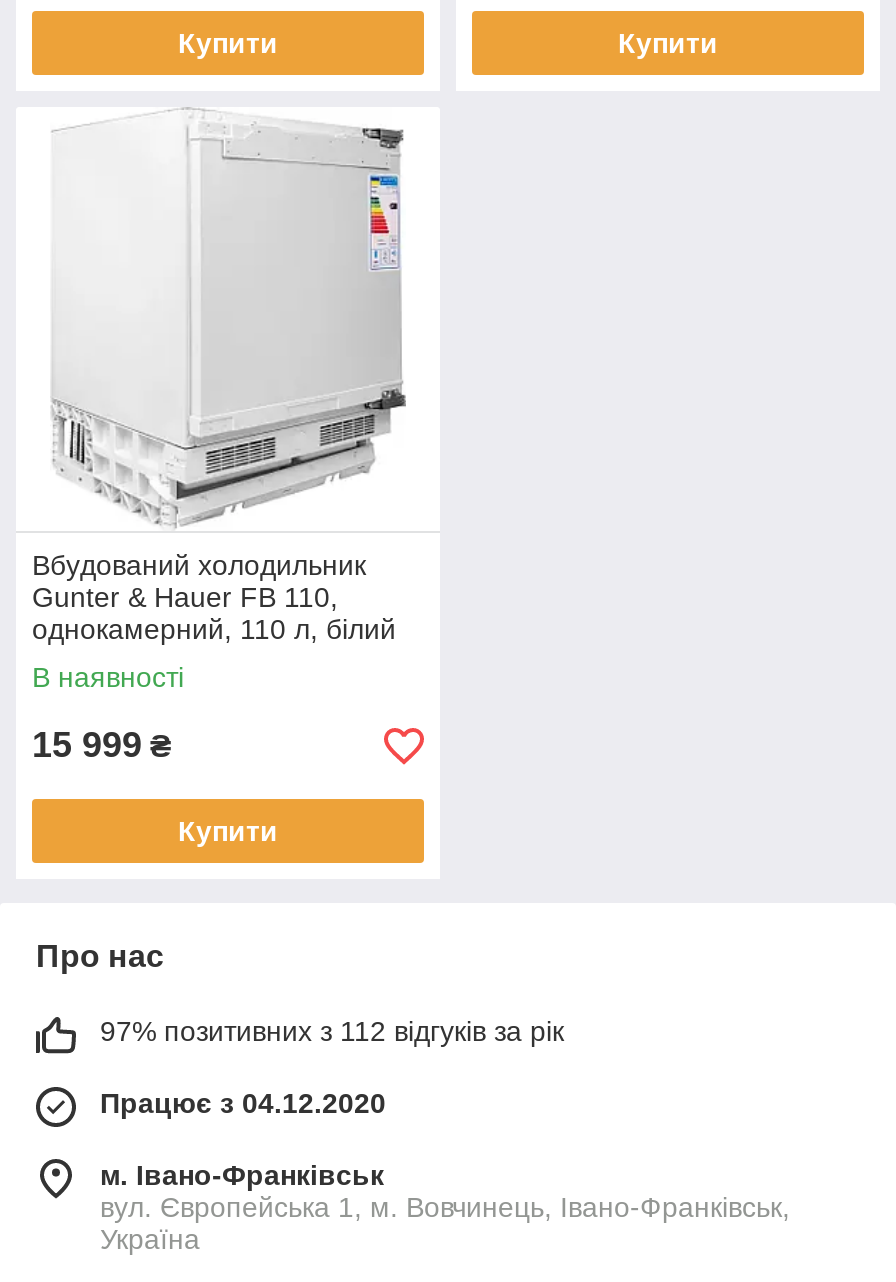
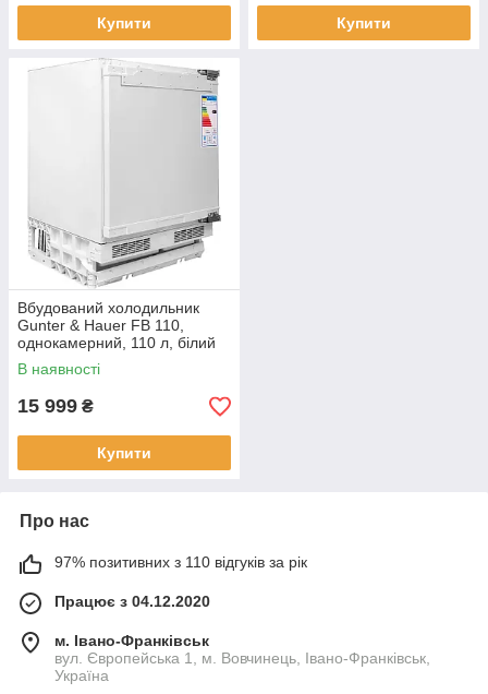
[100,1015,564,1047] 97% позитивних з 112 відгуків за рік -> [54,553,307,571] 97% позитивних з 110 відгуків за рік

